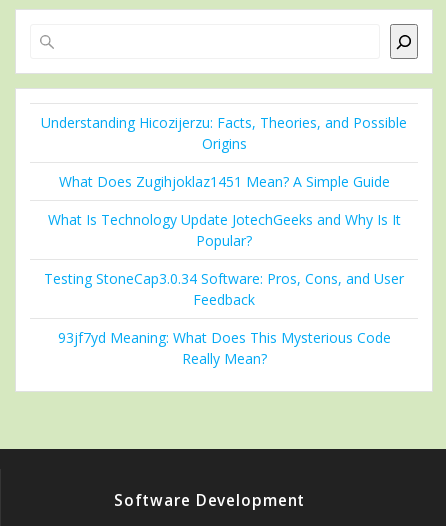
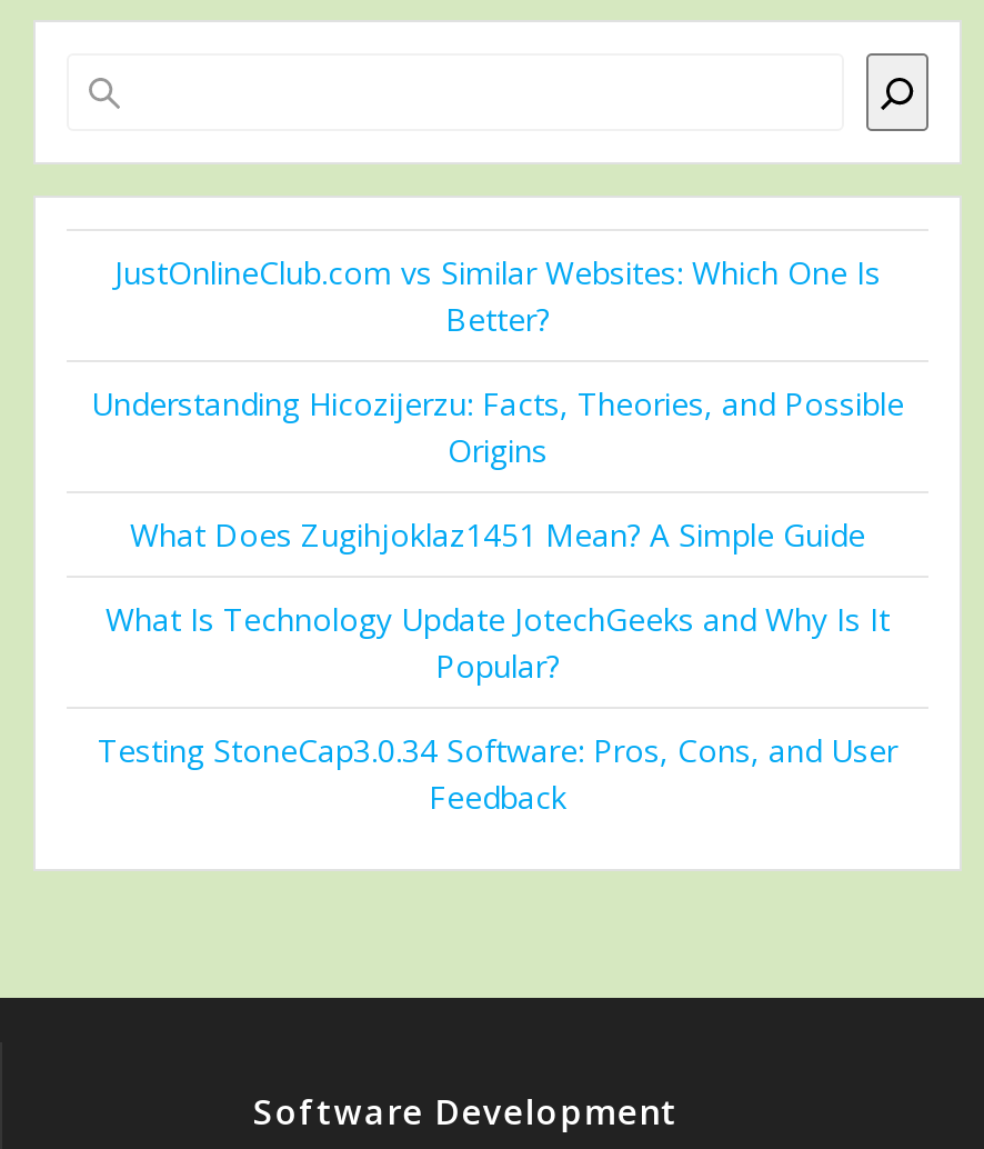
none -> [114,251,881,340] JustOnlineClub.com vs Similar Websites: Which One Is | Better?
moved [41,113,407,309] -> [91,382,904,818]: Understanding Hicozijerzu: Facts, Theories, and Possible | Origins | What Does Zugihjoklaz1451 Mean? A Simple Guide | What Is Technology Update JotechGeeks and Why Is It | Popular? | Testing StoneCap3.0.34 Software: Pros, Cons, and User | Feedback
[57,328,390,368] 93jf7yd Meaning: What Does This Mysterious Code | Really Mean? -> none

